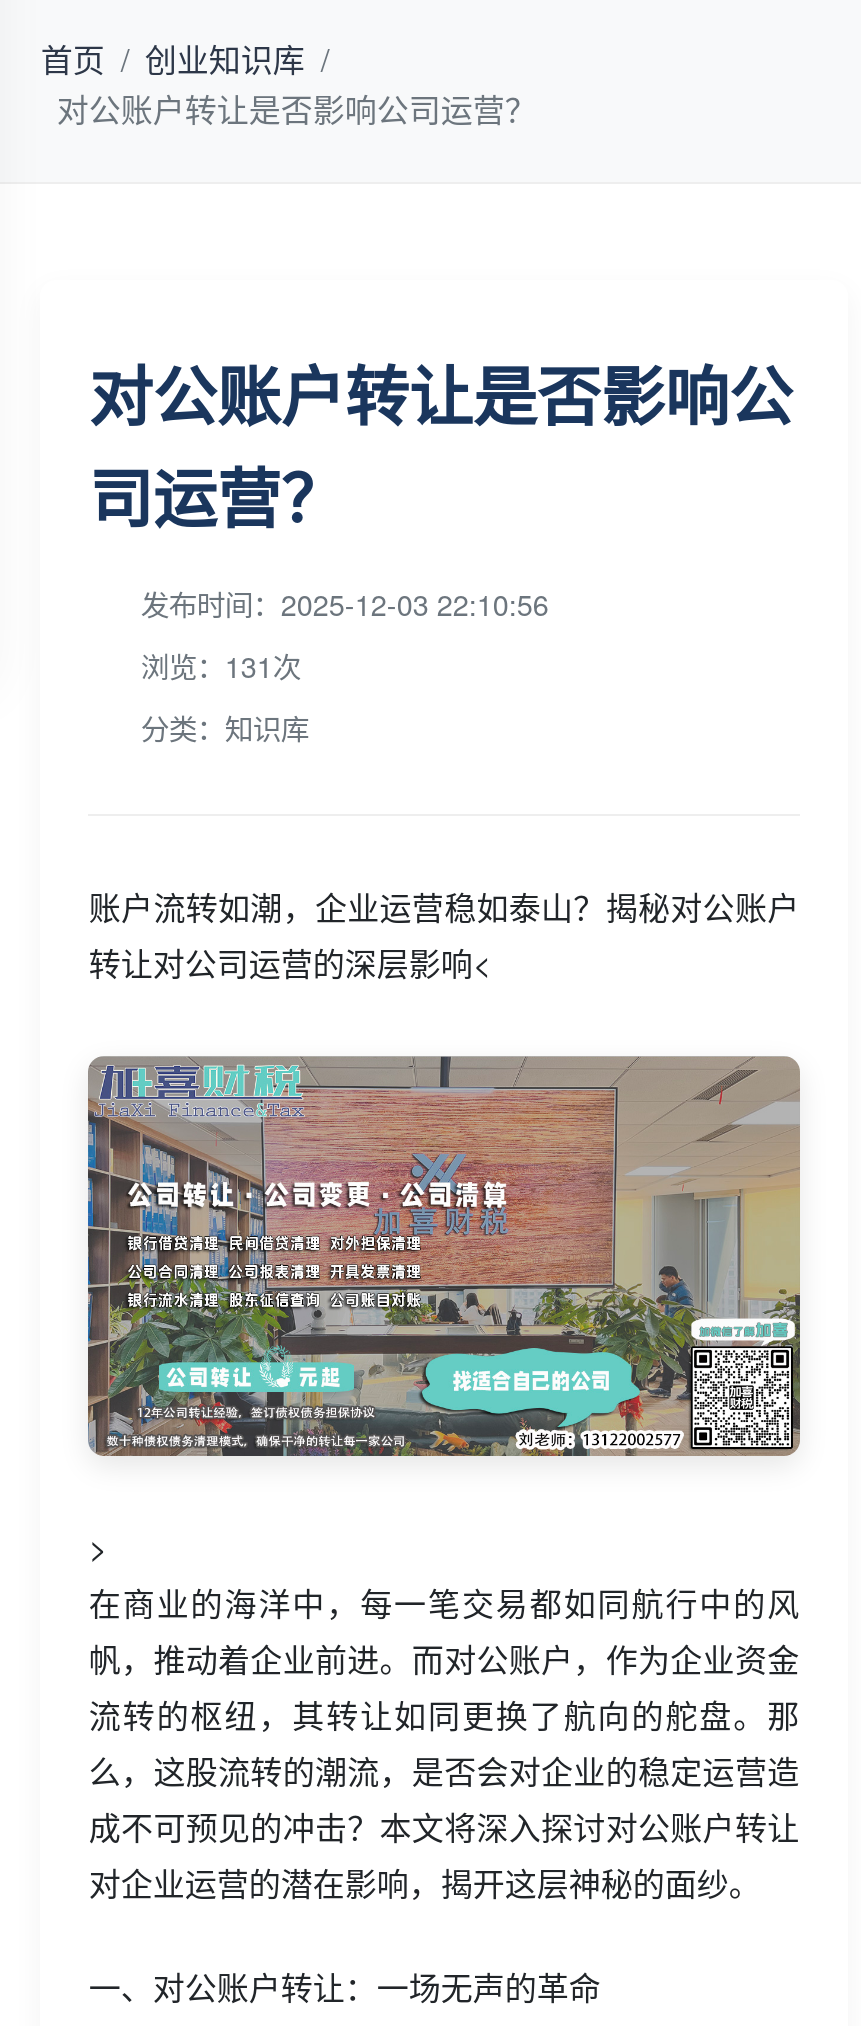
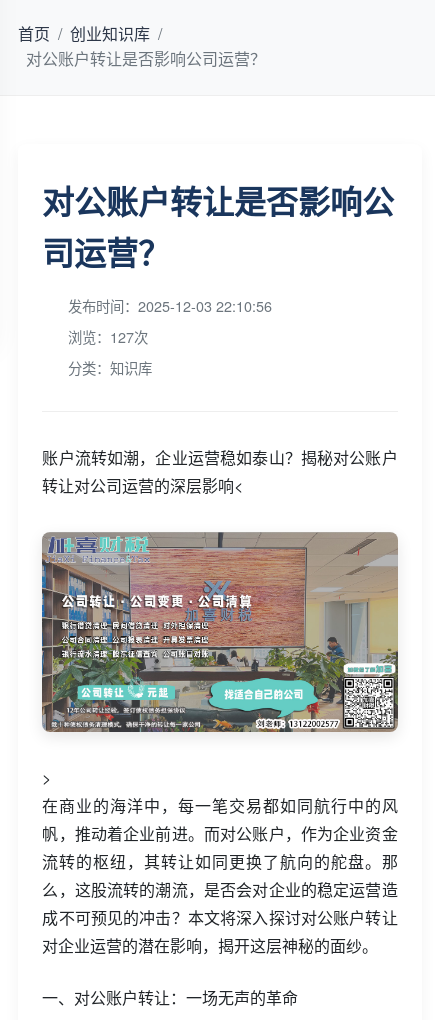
[141,644,301,686] 浏览：131次 -> [68,326,148,347] 浏览：127次

